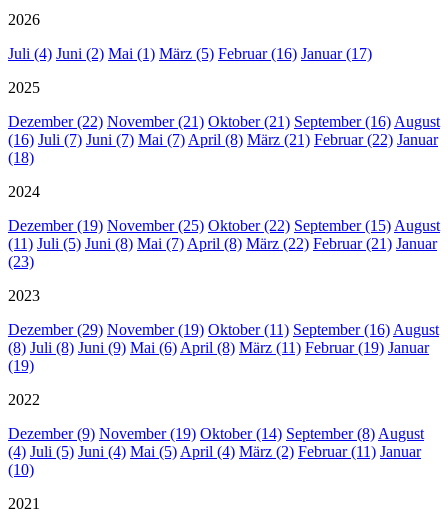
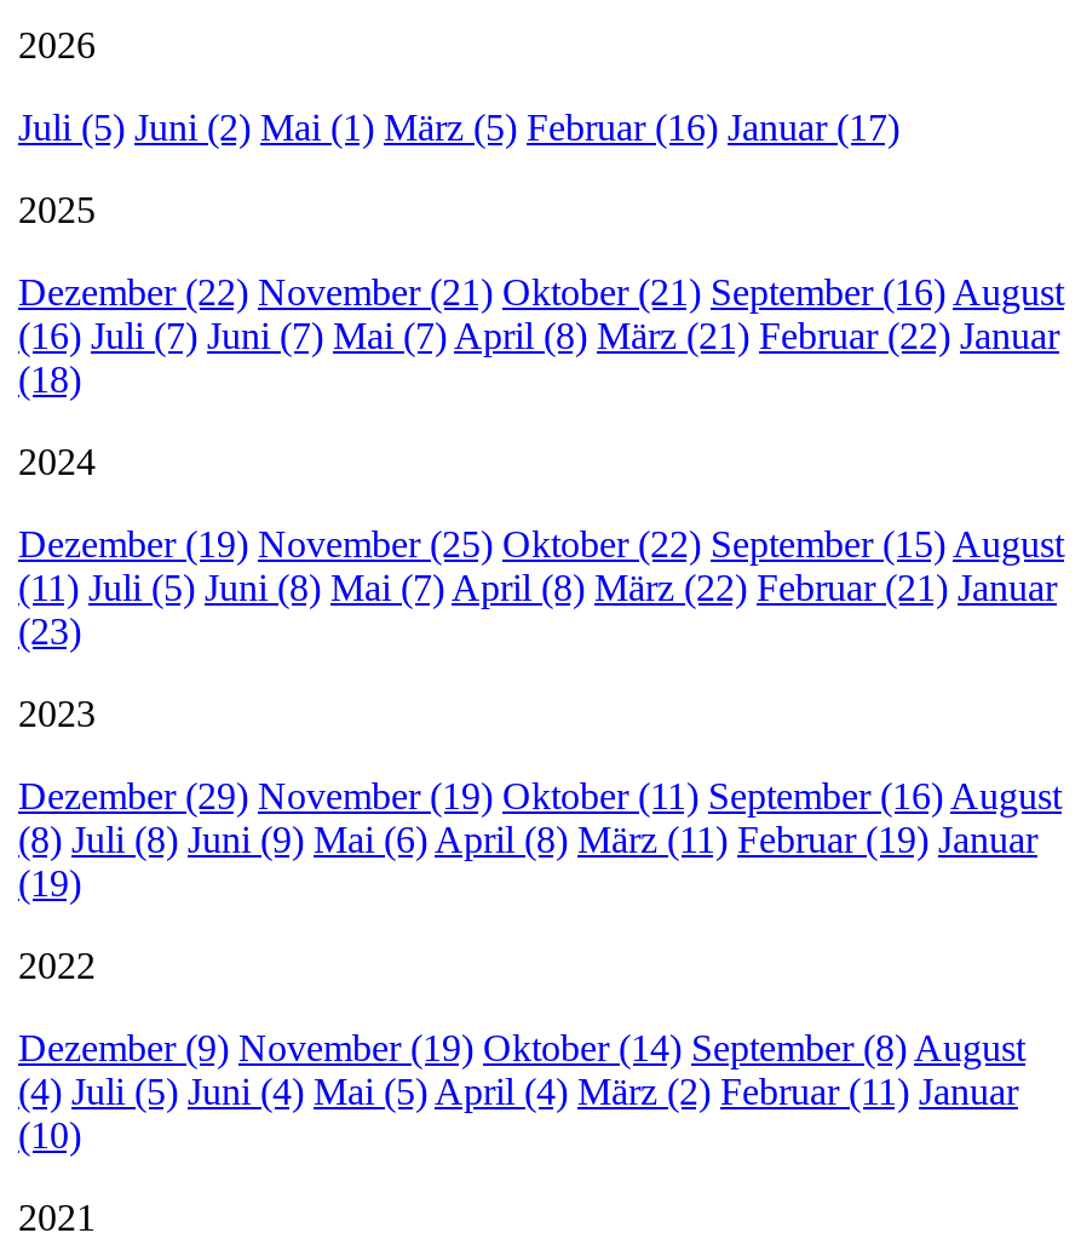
[8,45,372,62] Juli (4) Juni (2) Mai (1) März (5) Februar (16) Januar (17) -> [18,106,899,148] Juli (5) Juni (2) Mai (1) März (5) Februar (16) Januar (17)

